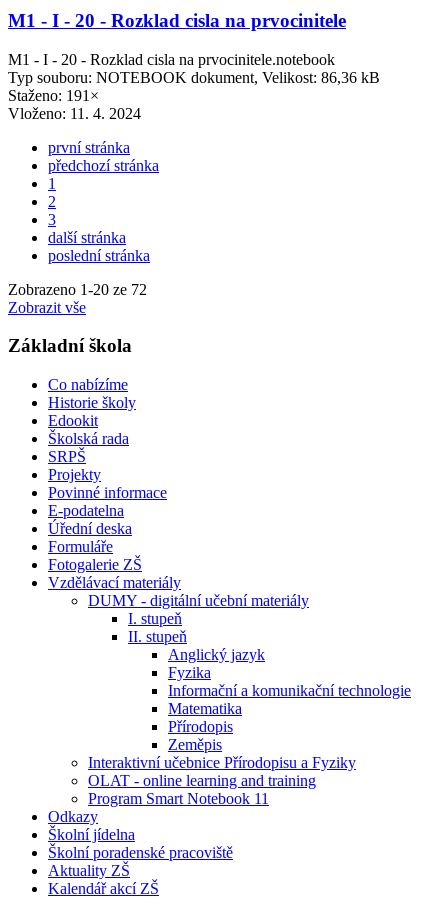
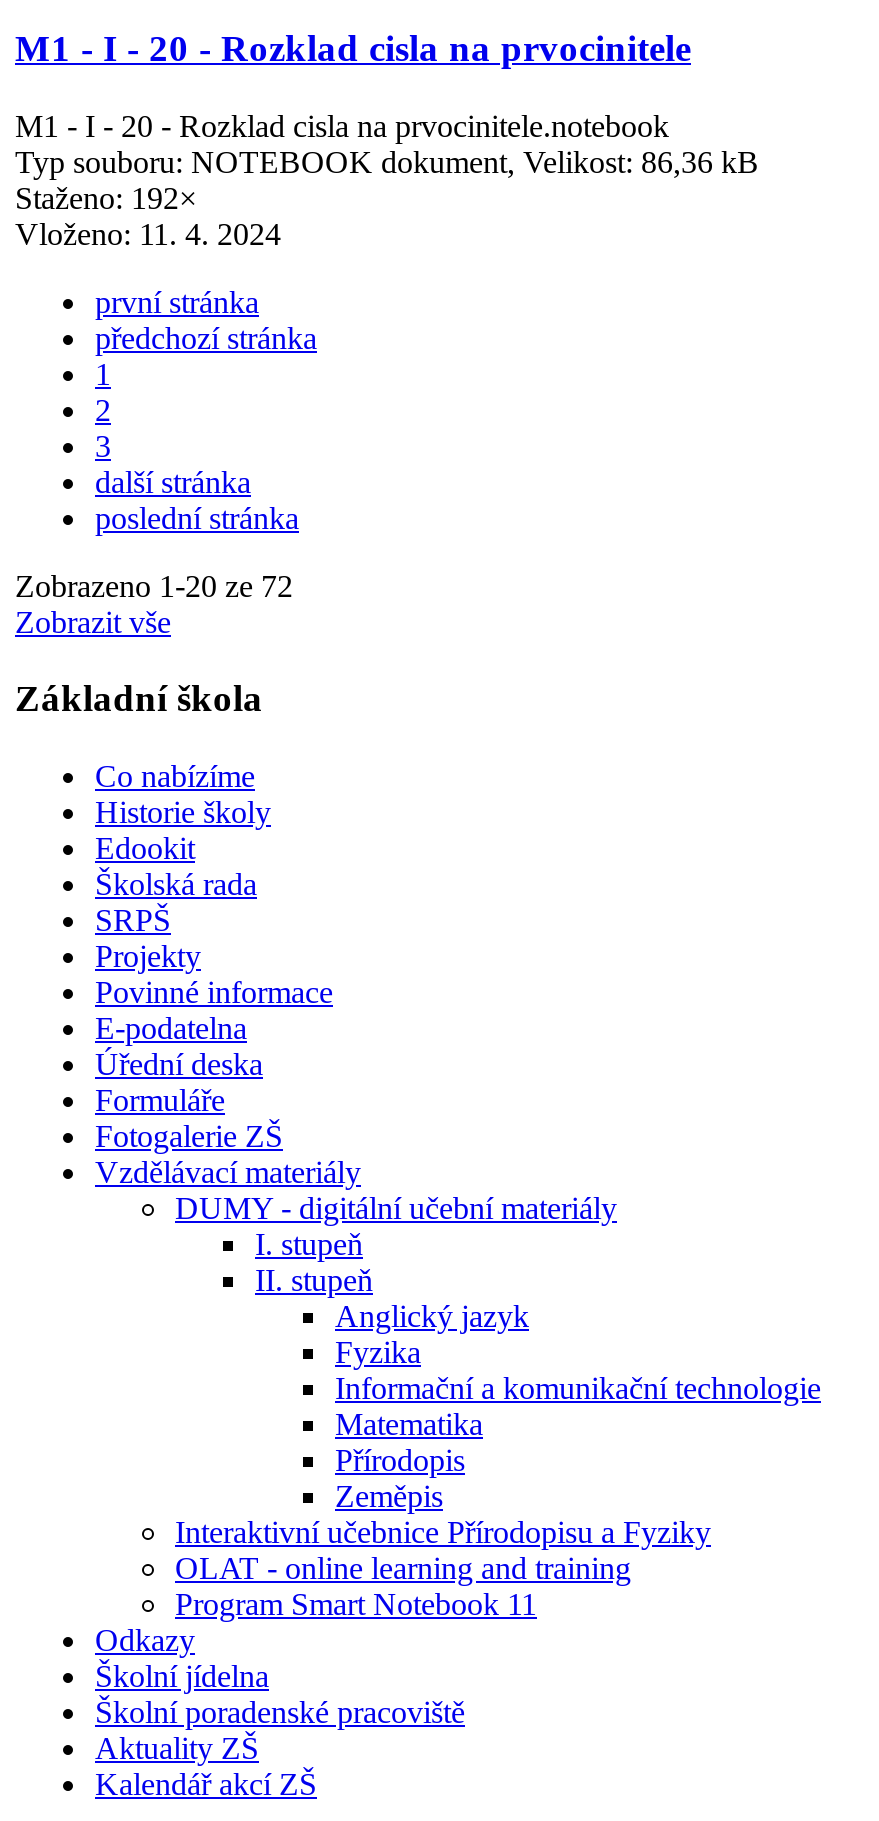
[8,87,99,104] Staženo: 191× -> [15,180,197,214] Staženo: 192×

